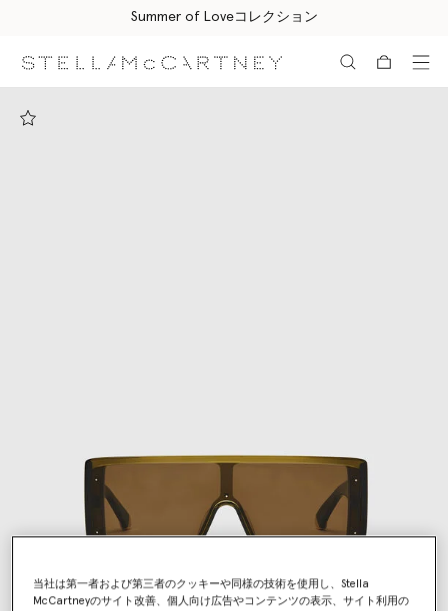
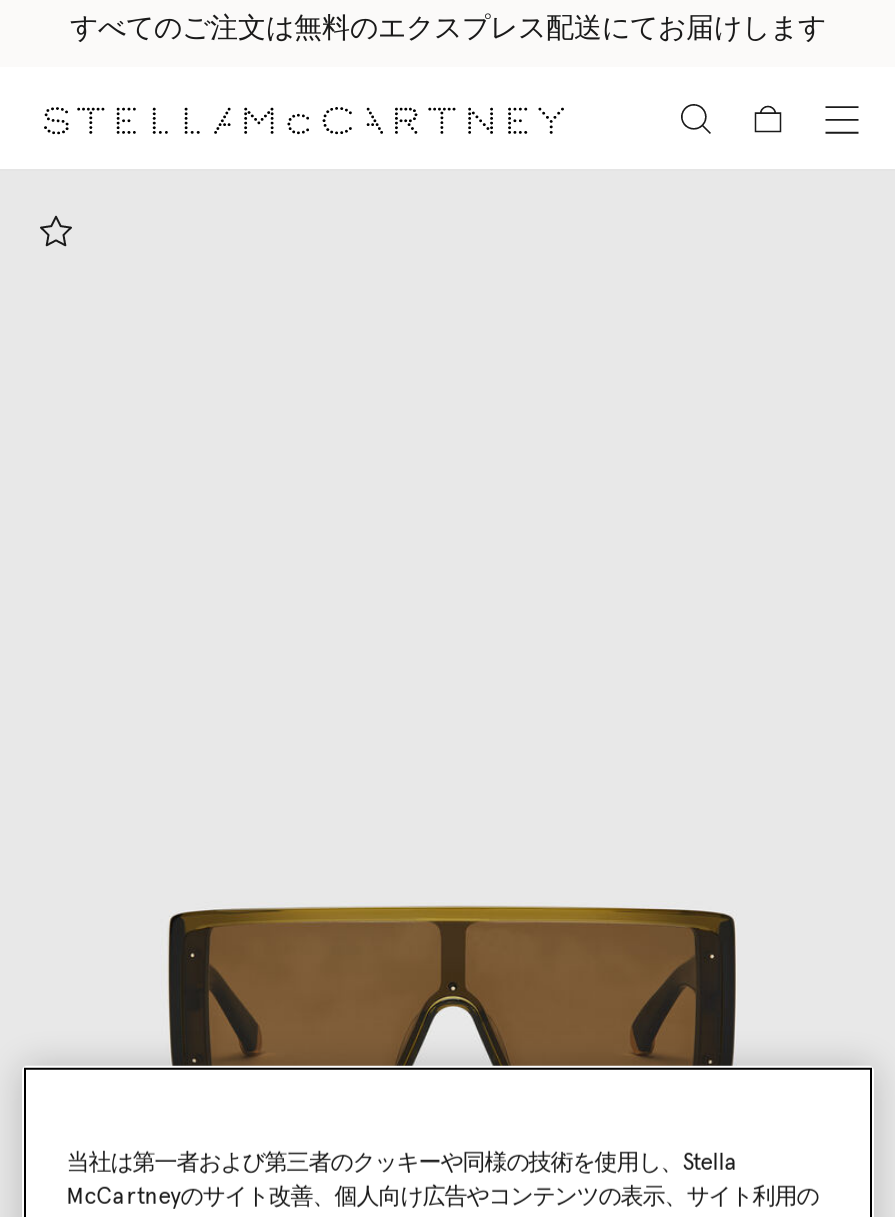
[130,10,317,24] Summer of Loveコレクション -> [70,15,826,43] すべてのご注文は無料のエクスプレス配送にてお届けします

